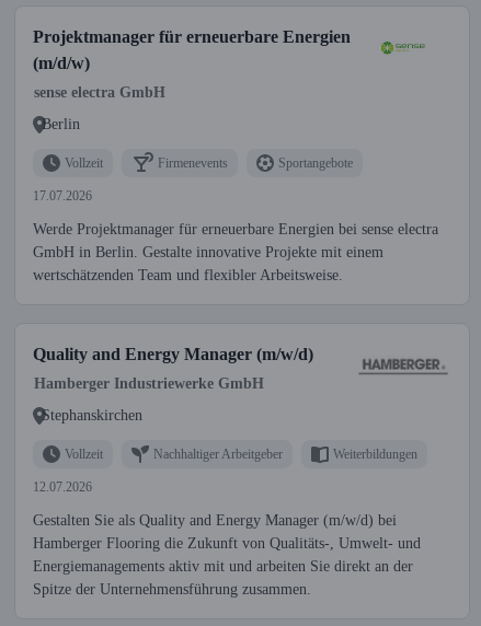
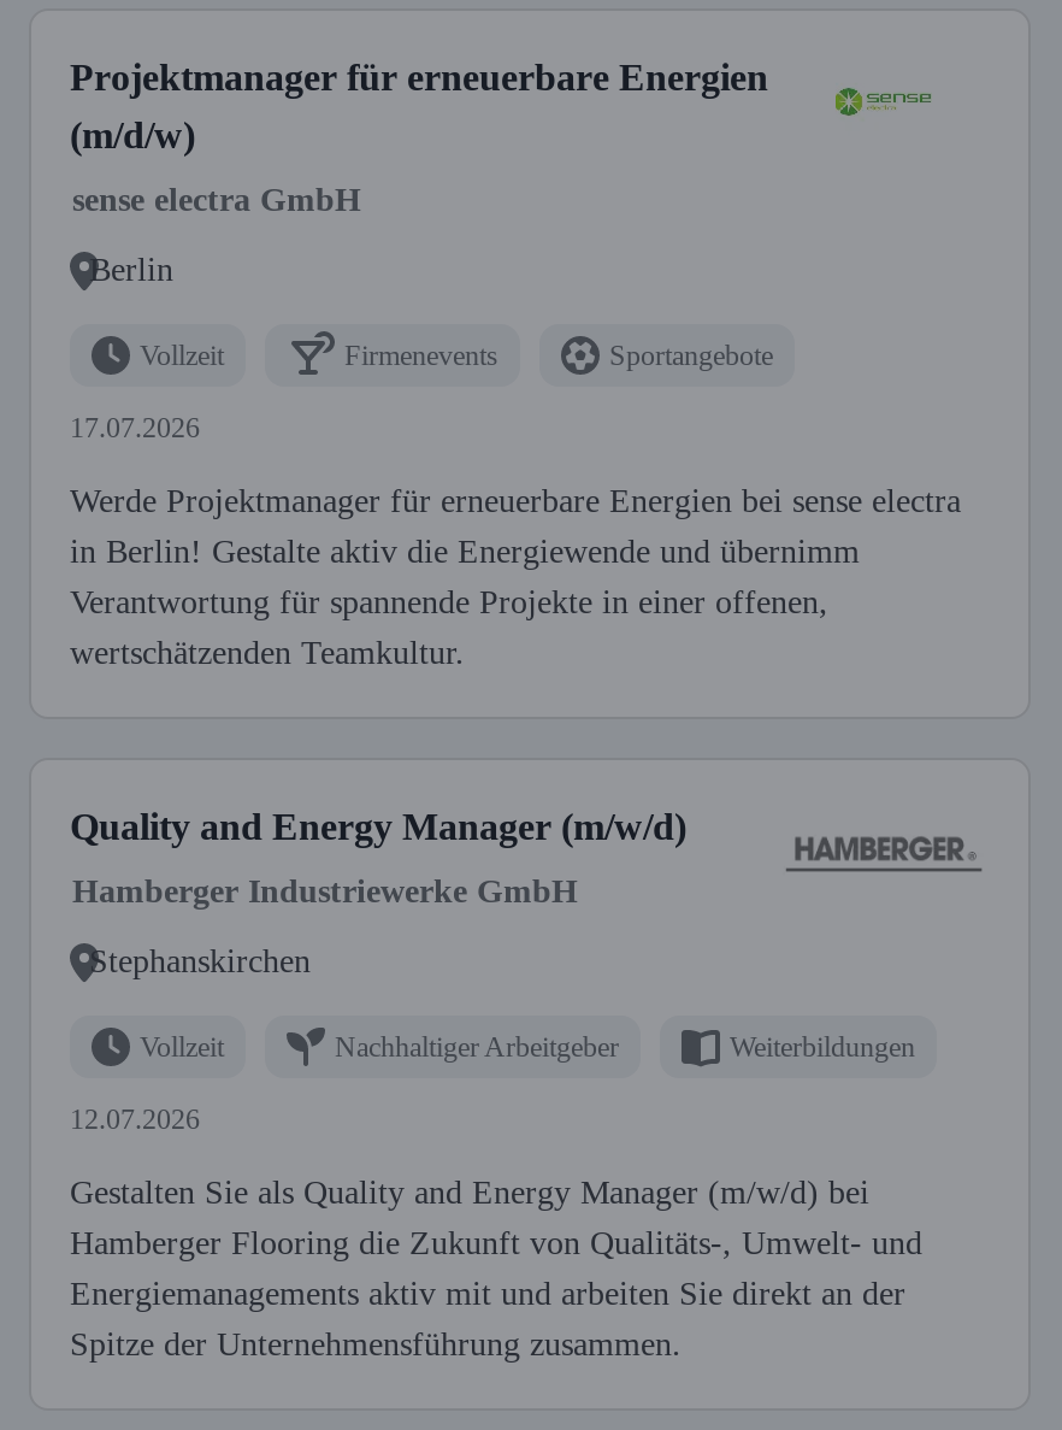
[33,244,383,284] GmbH in Berlin. Gestalte innovative Projekte mit einem | wertschätzenden Team und flexibler Arbeitsweise. -> [70,534,860,672] in Berlin! Gestalte aktiv die Energiewende und übernimm | Verantwortung für spannende Projekte in einer offenen, | wertschätzenden Teamkultur.

